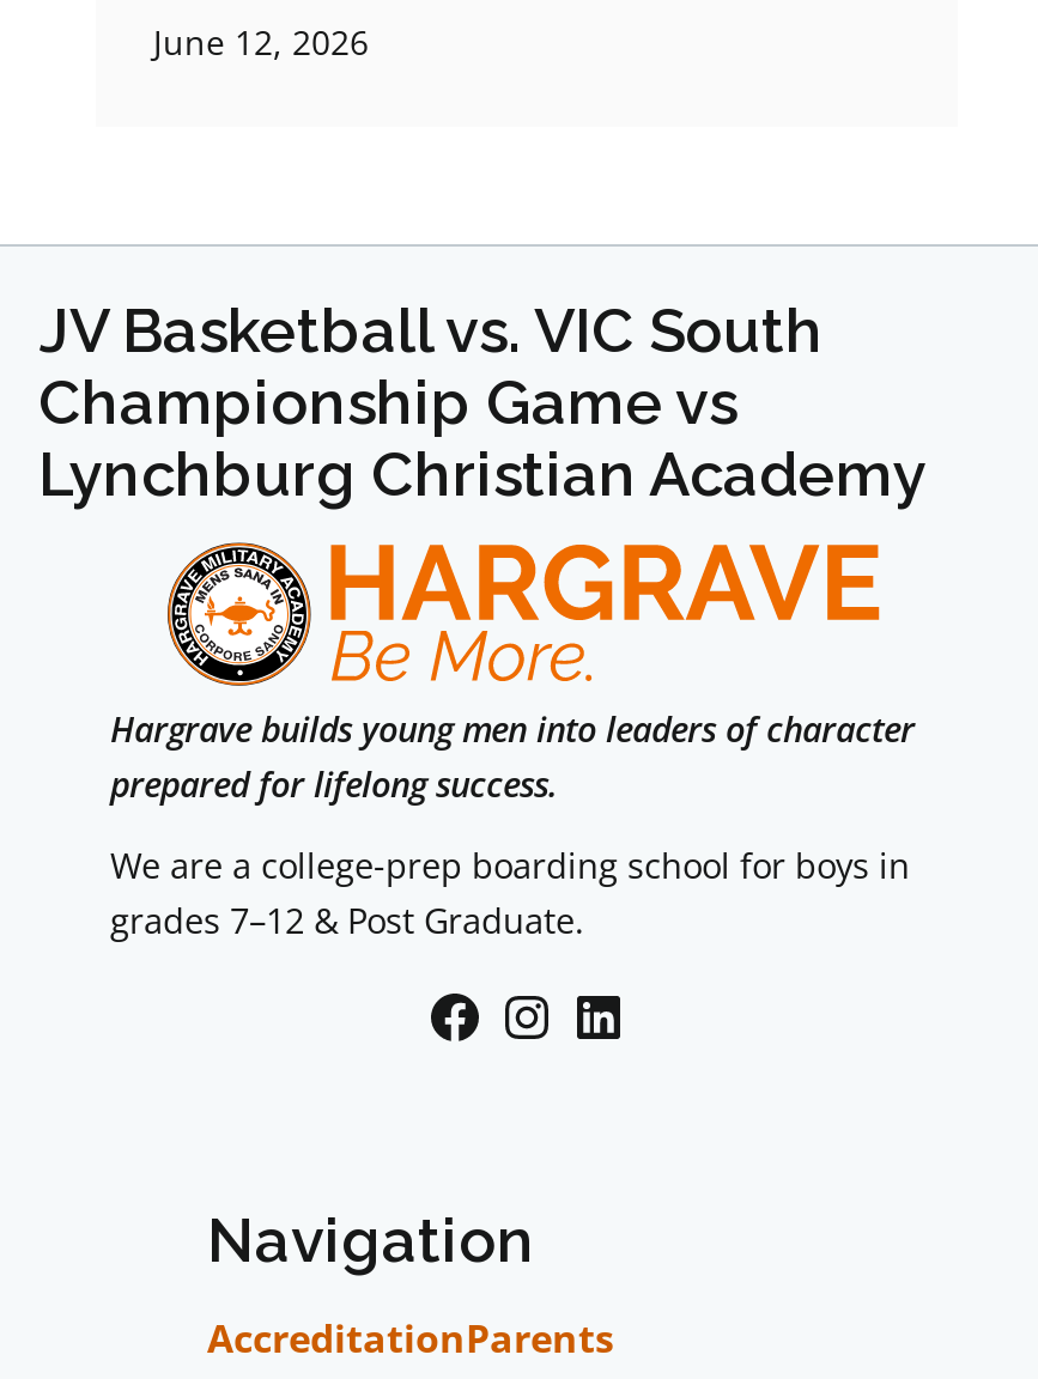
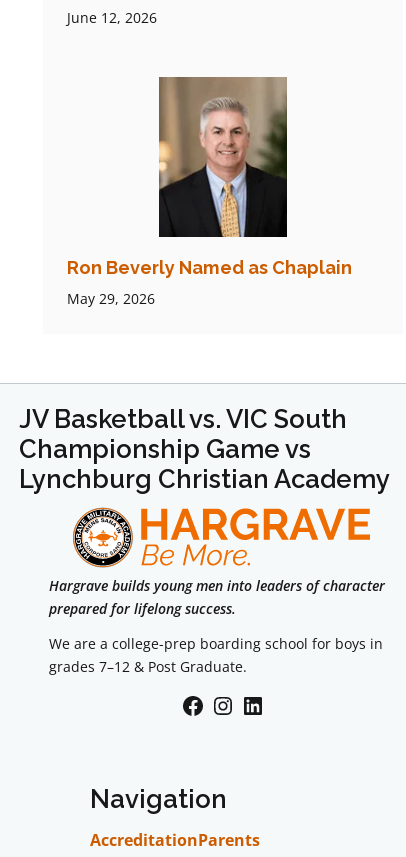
none -> [67,76,352,308] [image] | Ron Beverly Named as Chaplain | May 29, 2026

